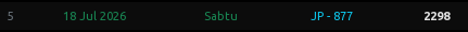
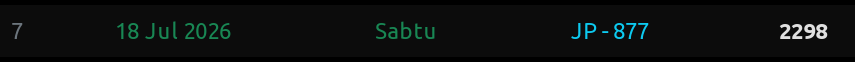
[6,10,13,23] 5 -> [11,19,23,43] 7

